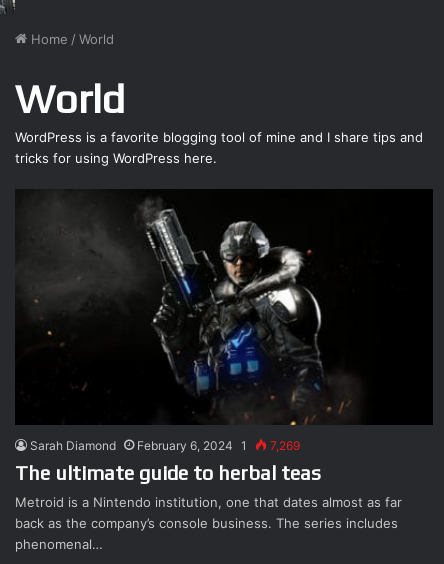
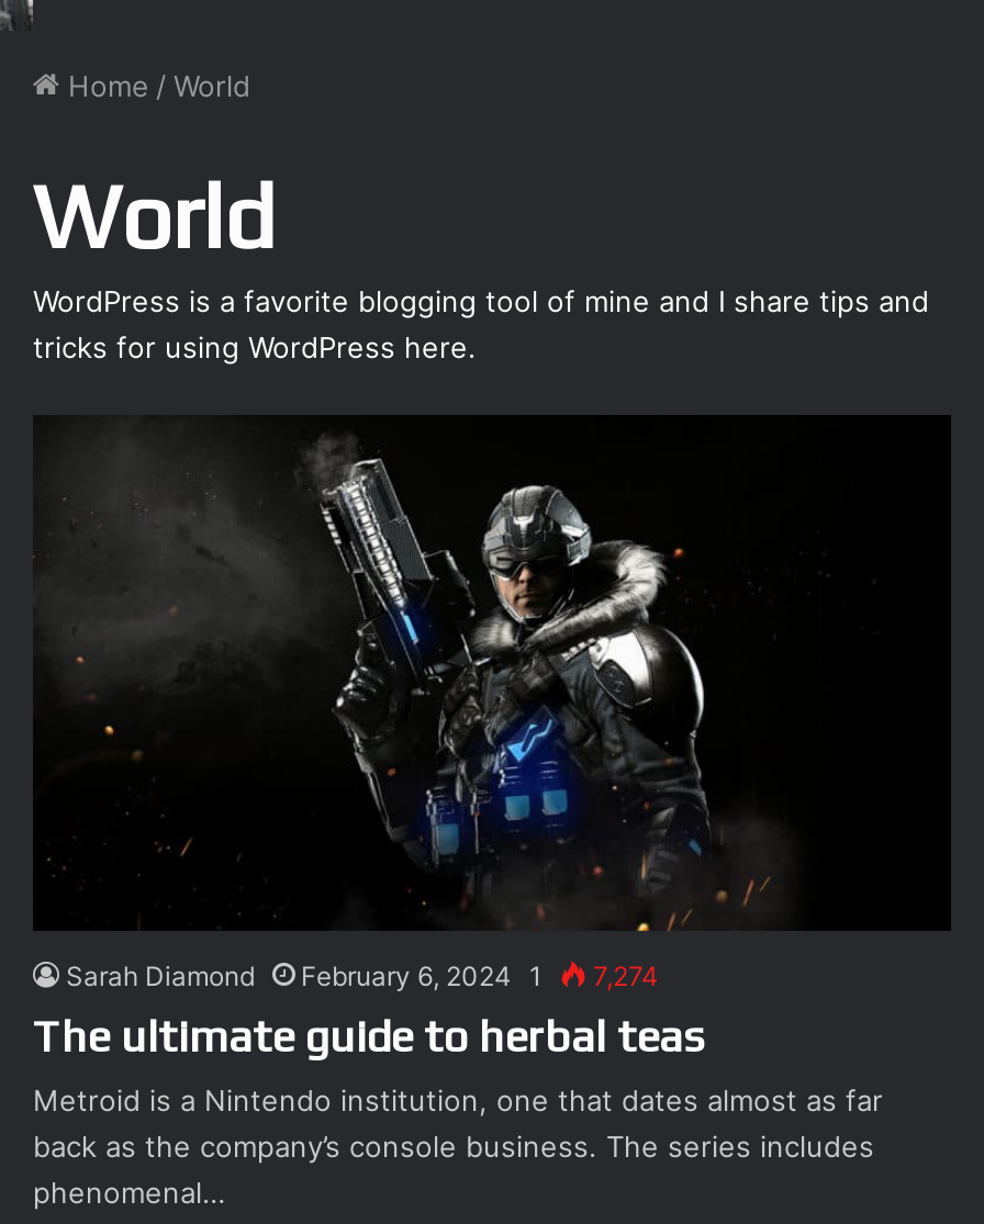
[30,438,300,453] Sarah Diamond February 6, 2024 1 7,269 -> [66,960,659,993] Sarah Diamond February 6, 2024 1 7,274

